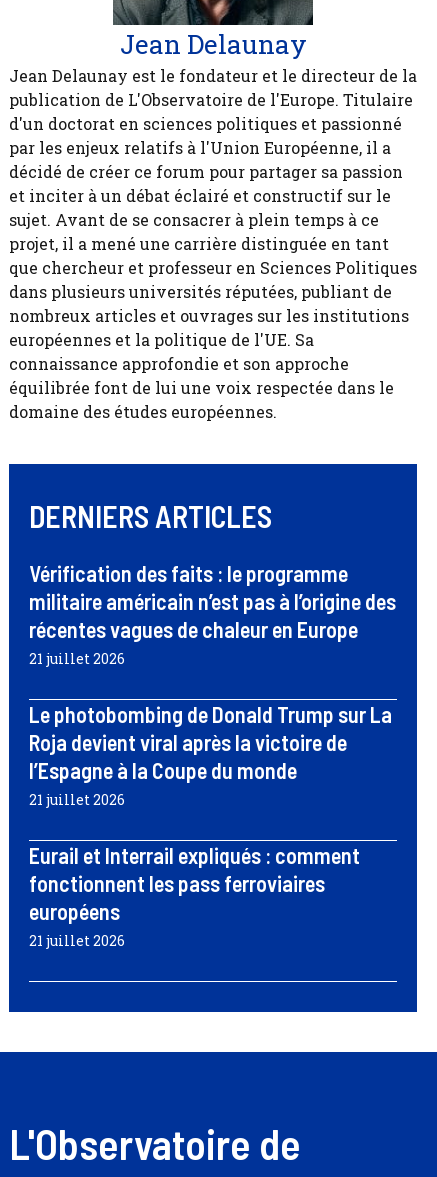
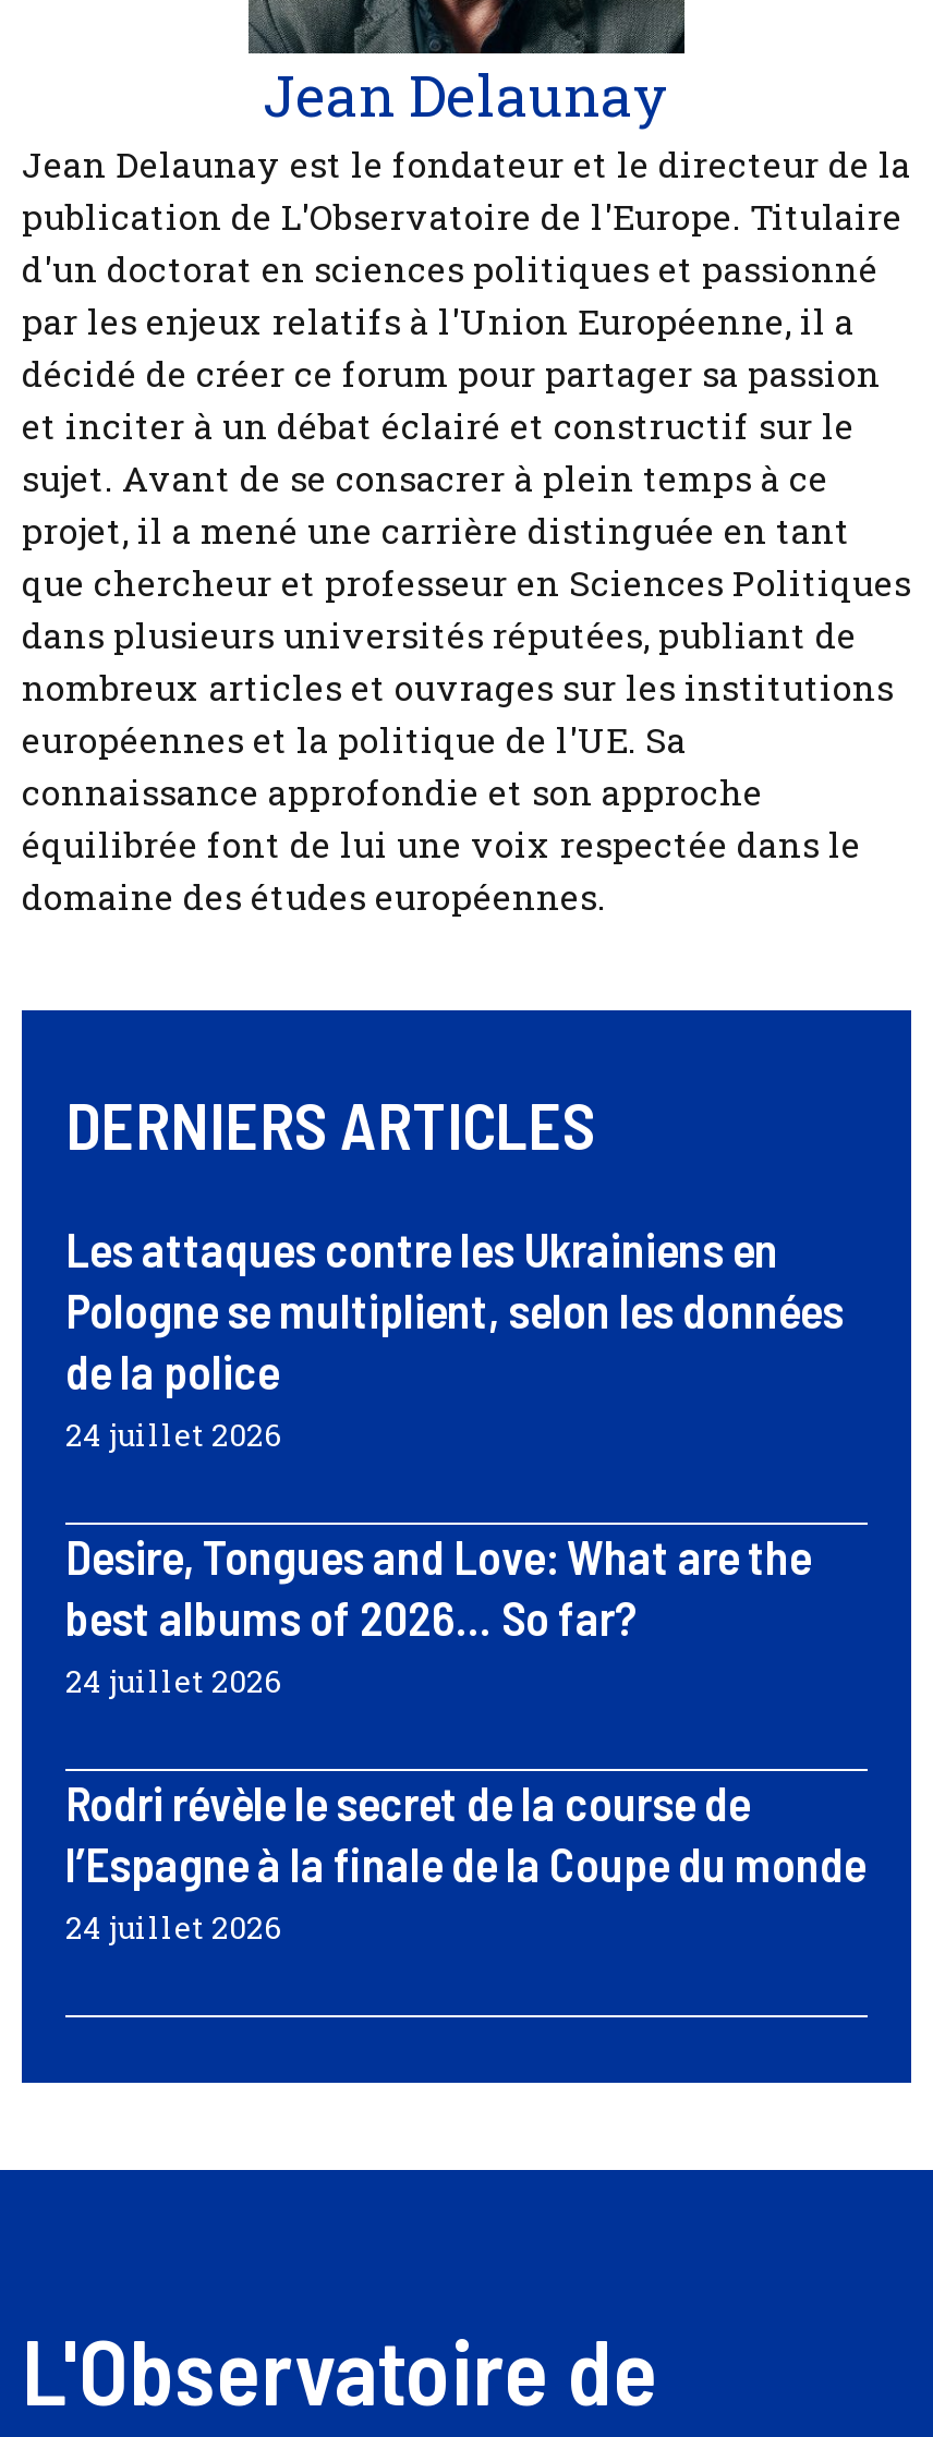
[29,560,396,668] Vérification des faits : le programme | militaire américain n’est pas à l’origine des | récentes vagues de chaleur en Europe | 21 juillet 2026 -> [65,1220,844,1456] Les attaques contre les Ukrainiens en | Pologne se multiplient, selon les données | de la police | 24 juillet 2026
[29,701,392,809] Le photobombing de Donald Trump sur La | Roja devient viral après la victoire de | l’Espagne à la Coupe du monde | 21 juillet 2026 -> [65,1528,811,1702] Desire, Tongues and Love: What are the | best albums of 2026… So far? | 24 juillet 2026
[29,842,360,950] Eurail et Interrail expliqués : comment | fonctionnent les pass ferroviaires | européens | 21 juillet 2026 -> [65,1774,865,1948] Rodri révèle le secret de la course de | l’Espagne à la finale de la Coupe du monde | 24 juillet 2026

